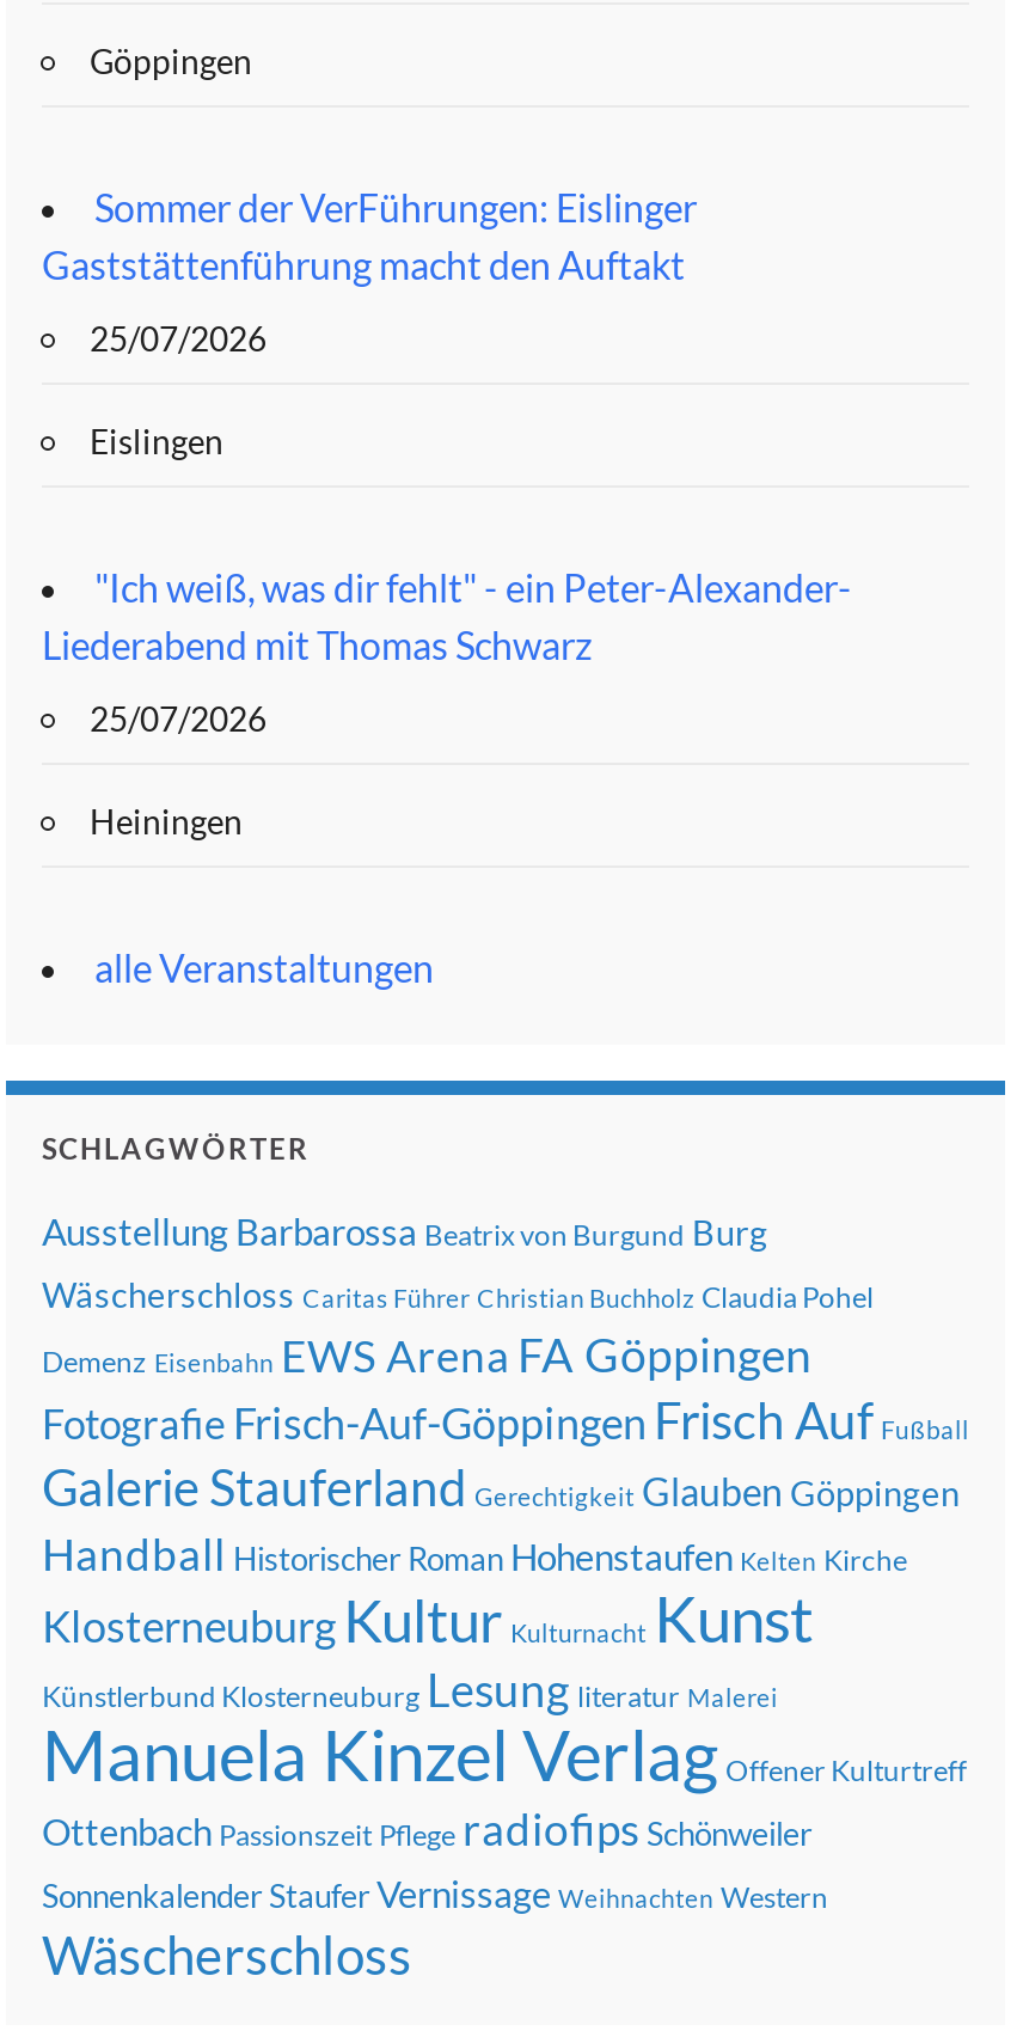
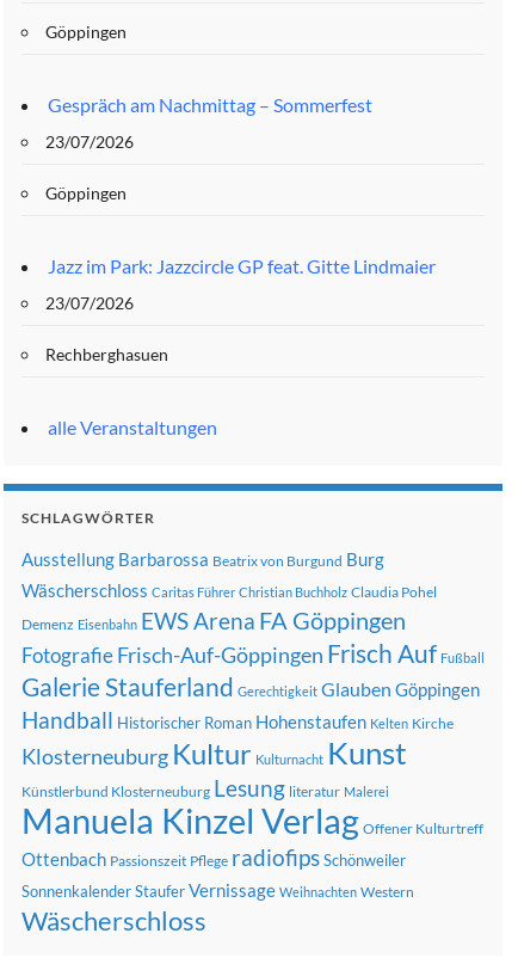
[42,184,697,287] Sommer der VerFührungen: Eislinger | Gaststättenführung macht den Auftakt -> [48,93,372,116] Gespräch am Nachmittag – Sommerfest
[90,318,267,359] 25/07/2026 -> [45,132,134,152] 23/07/2026
[90,421,223,462] Eislingen -> [45,183,127,203] Göppingen
[42,564,852,667] "Ich weiß, was dir fehlt" - ein Peter-Alexander- | Liederabend mit Thomas Schwarz -> [48,255,436,277] Jazz im Park: Jazzcircle GP feat. Gitte Lindmaier
[90,698,267,739] 25/07/2026 -> [45,293,134,313] 23/07/2026
[90,801,243,842] Heiningen -> [45,344,168,364] Rechberghasuen

